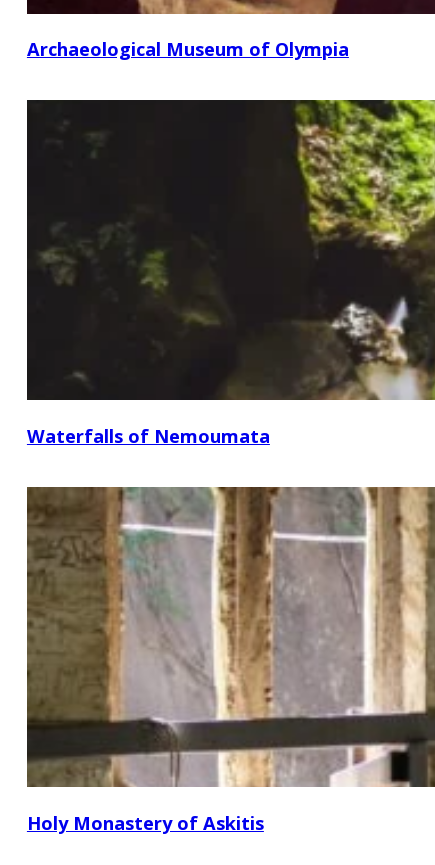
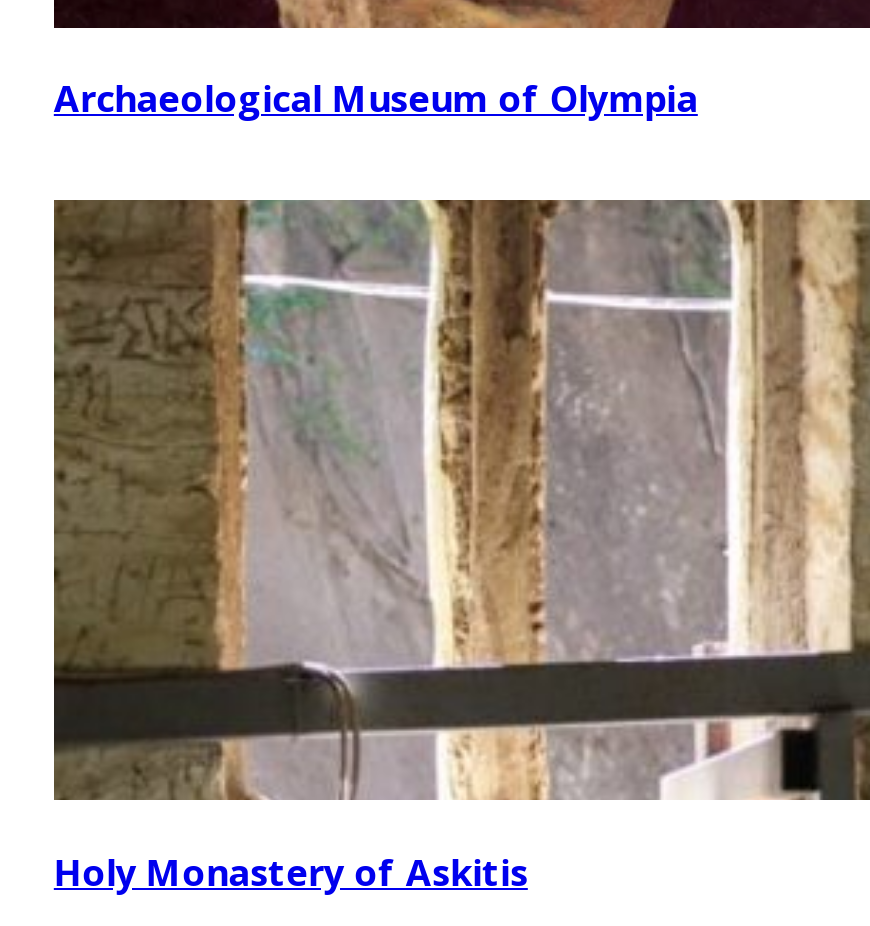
[27,99,432,448] [image] | Waterfalls of Nemoumata -> none

